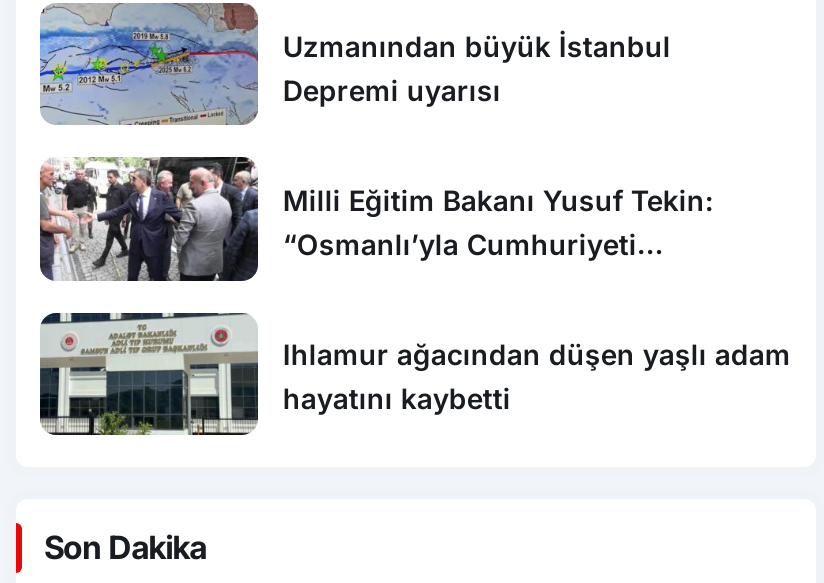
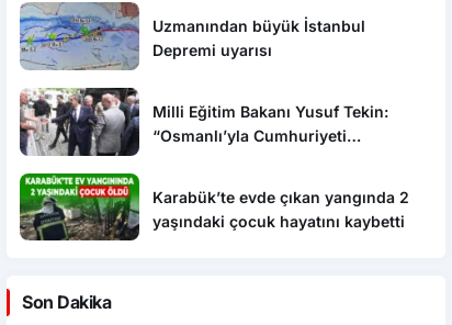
[38,310,791,438] [image] | Ihlamur ağacından düşen yaşlı adam | hayatını kaybetti -> [19,172,410,242] [image] | Karabük’te evde çıkan yangında 2 | yaşındaki çocuk hayatını kaybetti

